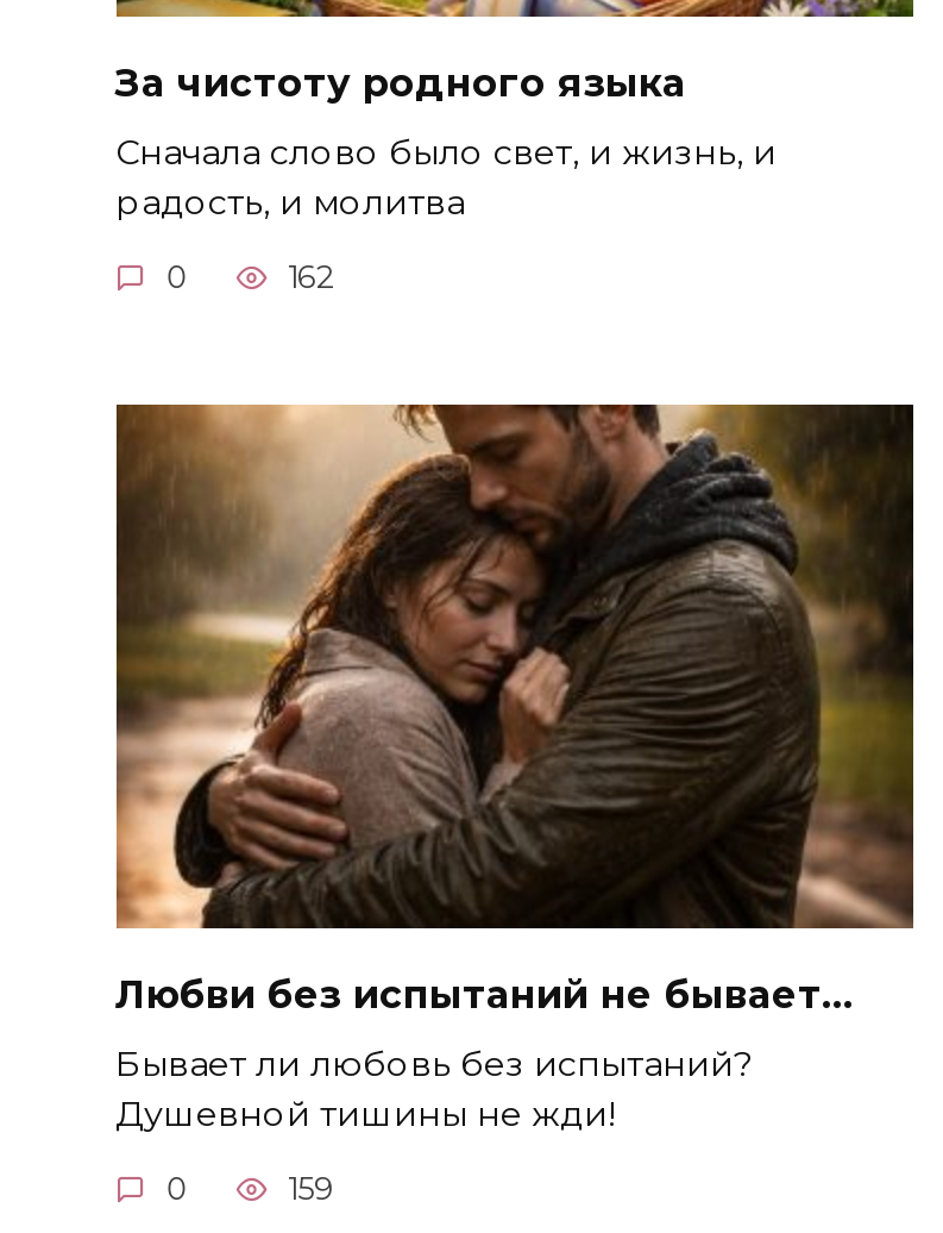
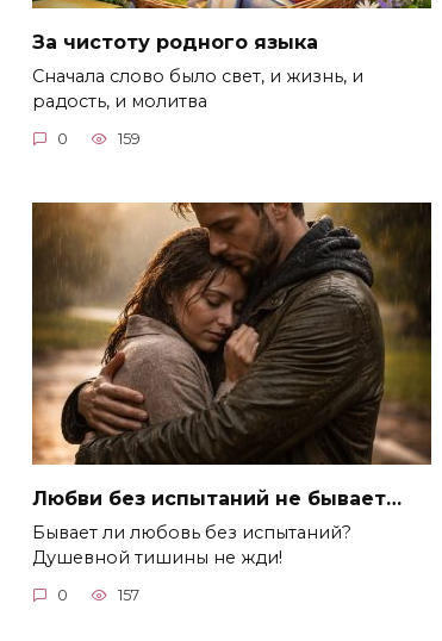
[288,260,333,296] 162 -> [118,130,141,148] 159
[288,1171,333,1207] 159 -> [118,586,139,604] 157

